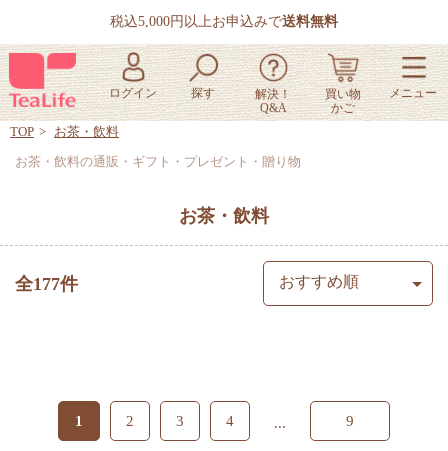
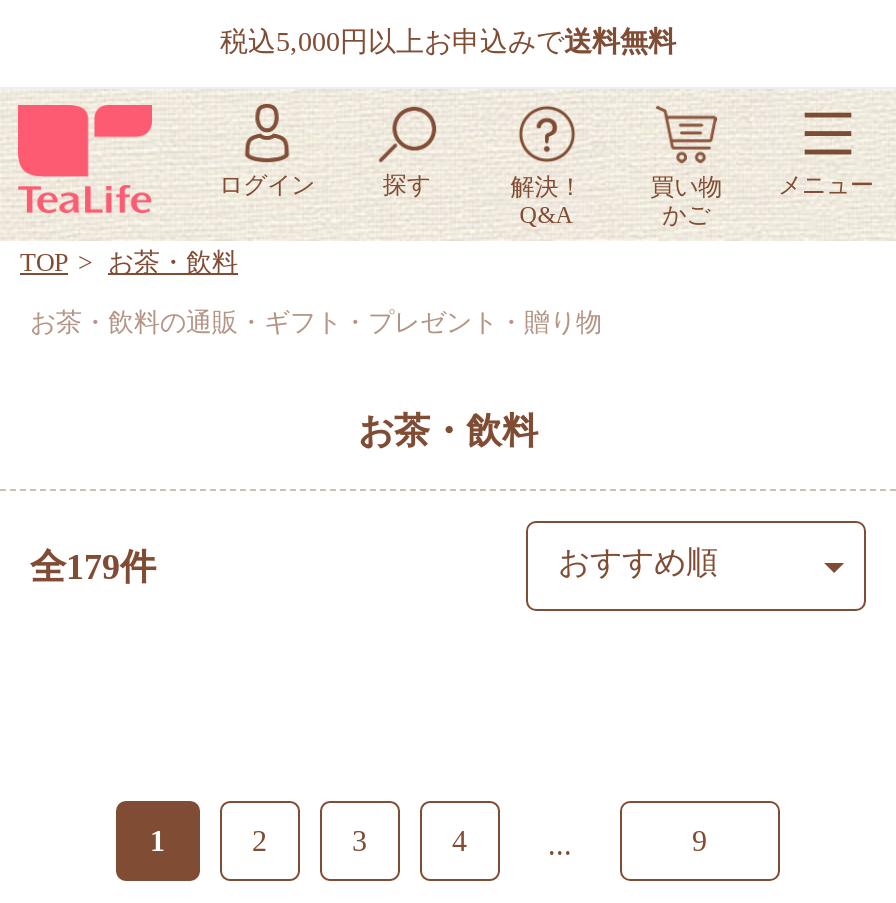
[15,273,78,293] 全177件 -> [30,546,156,586] 全179件

